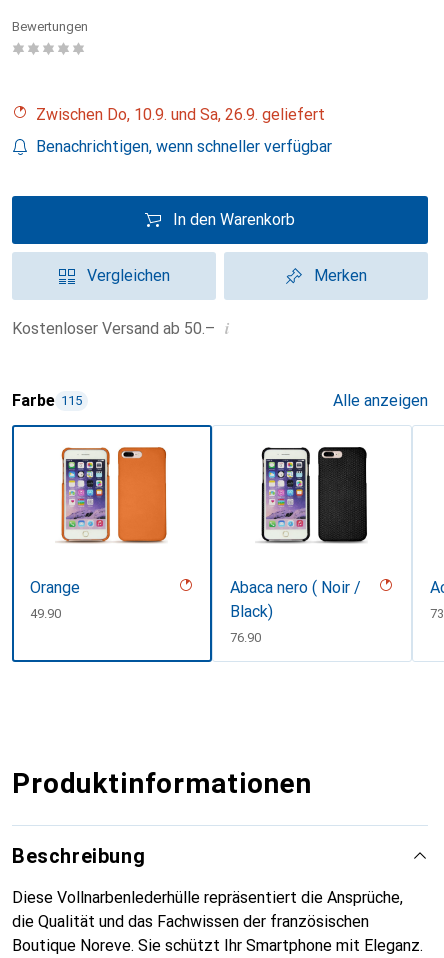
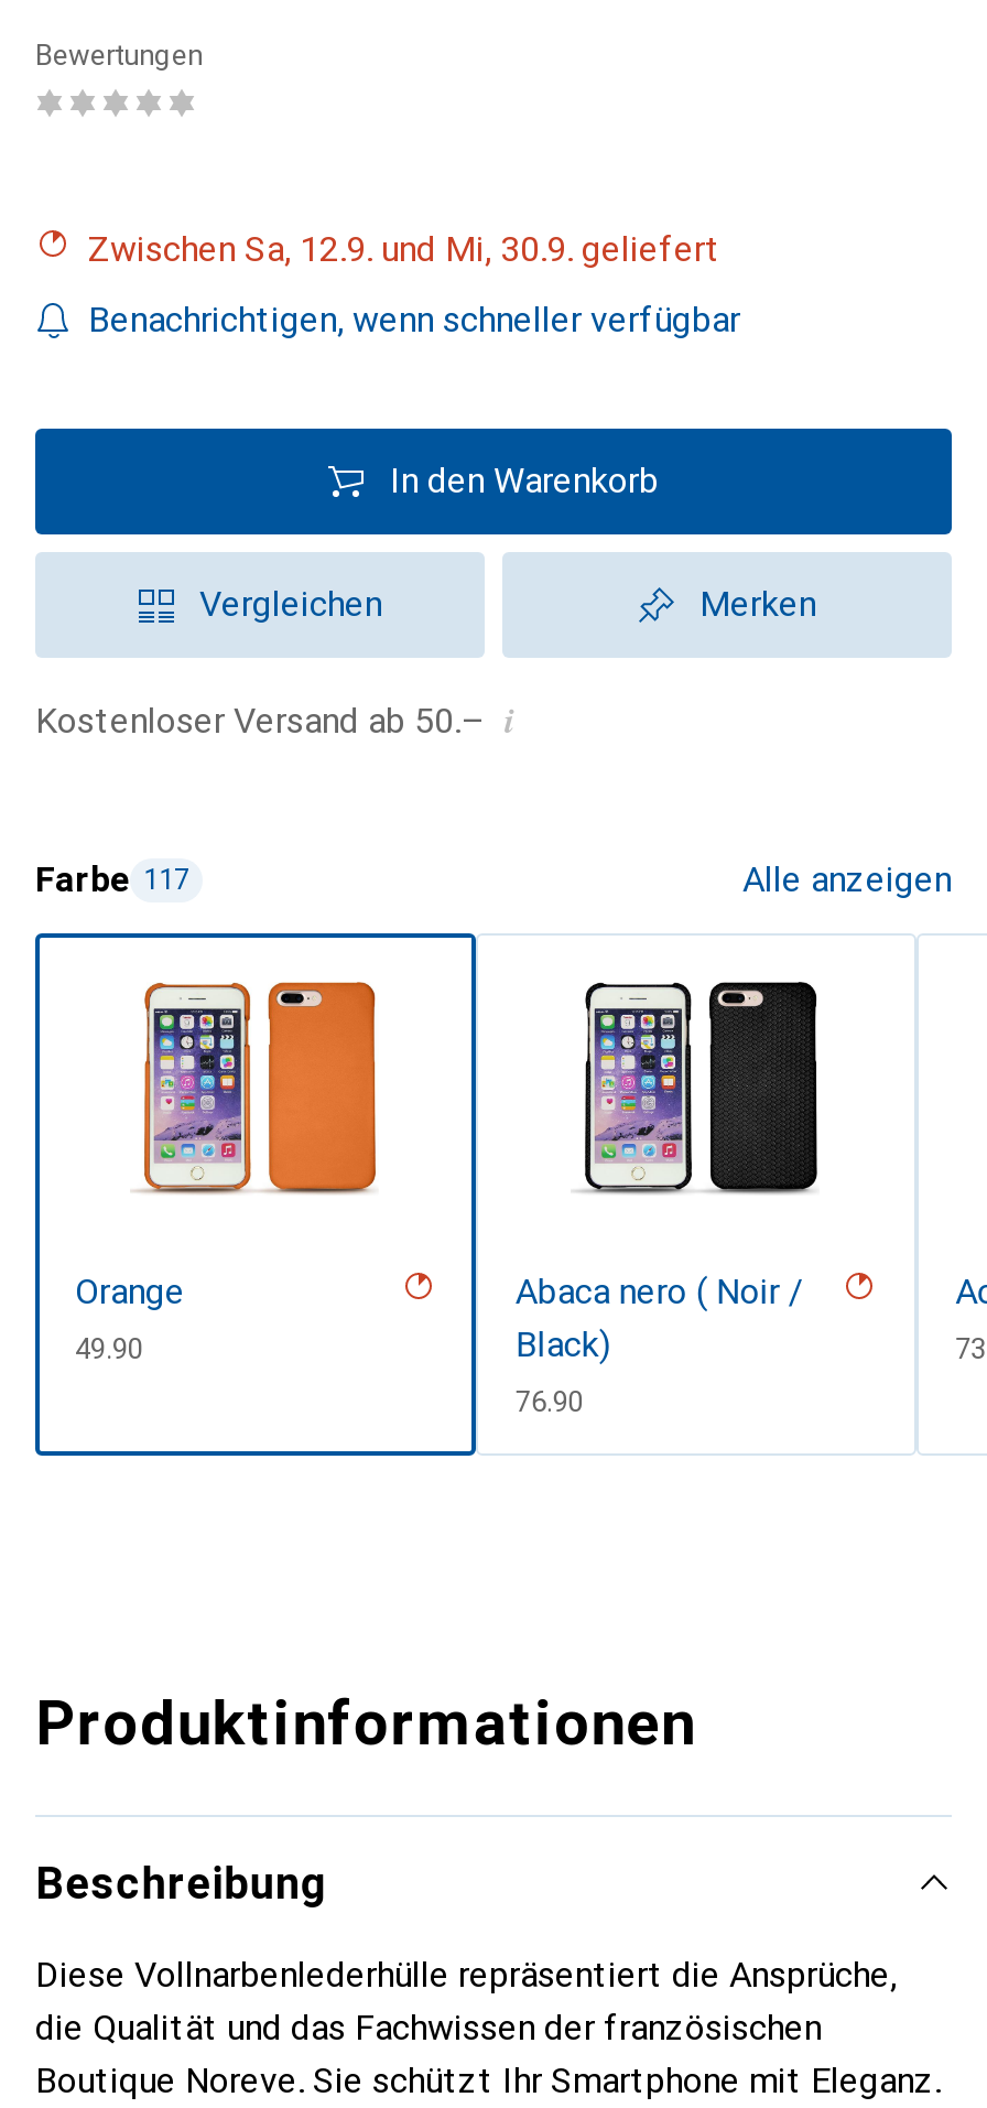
[46,105,325,124] Zwischen Do, 10.9. und Sa, 26.9. geliefert -> [110,228,720,270] Zwischen Sa, 12.9. und Mi, 30.9. geliefert
[12,391,82,410] Farbe 115 -> [35,858,189,900] Farbe 117

